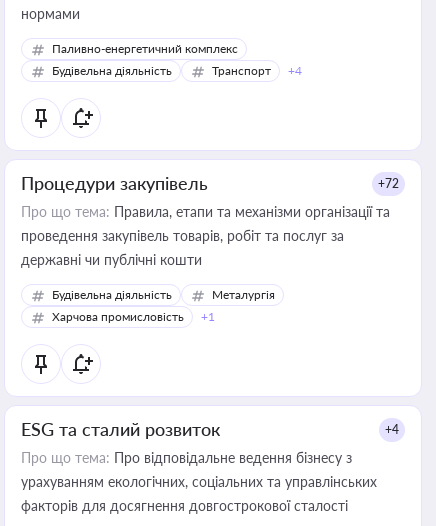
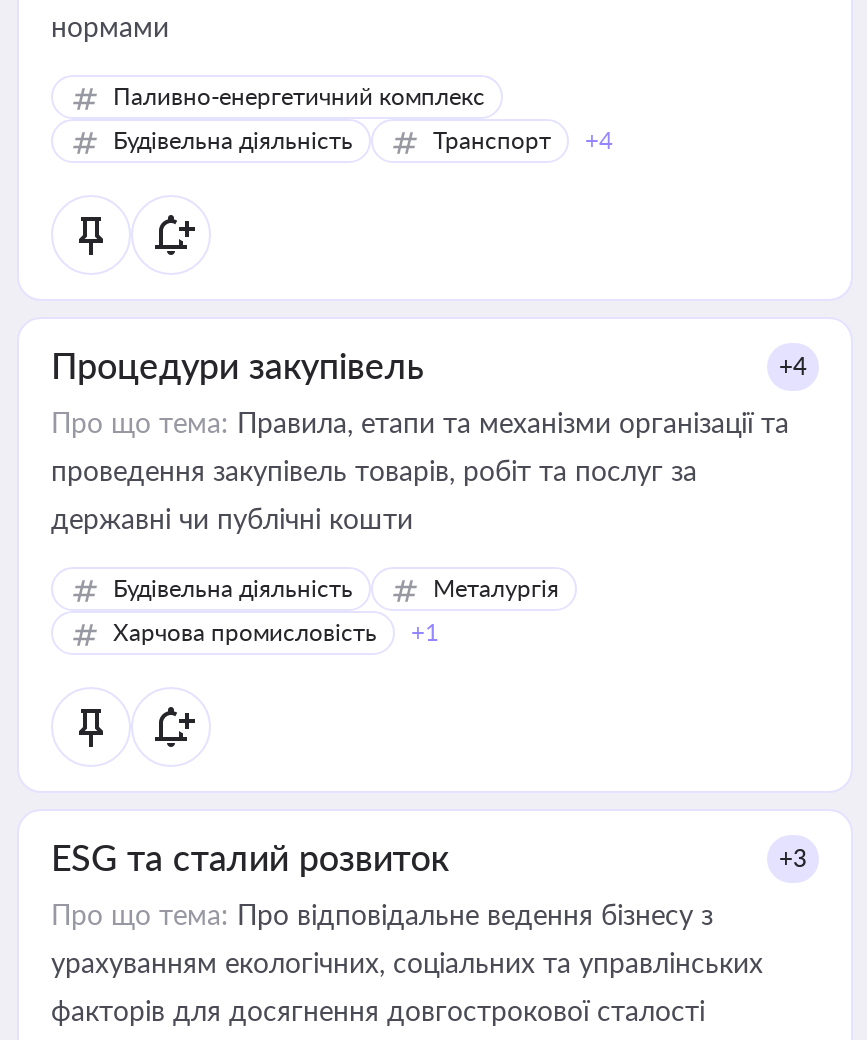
[378,176,399,191] +72 -> [779,351,807,381] +4
[385,422,399,437] +4 -> [779,843,807,873] +3

